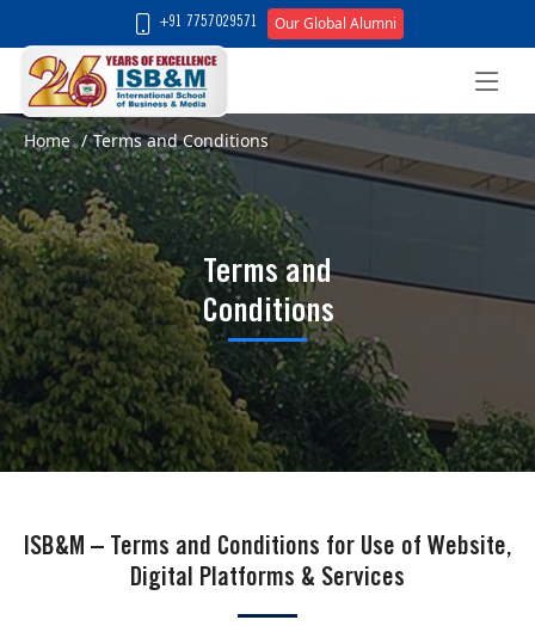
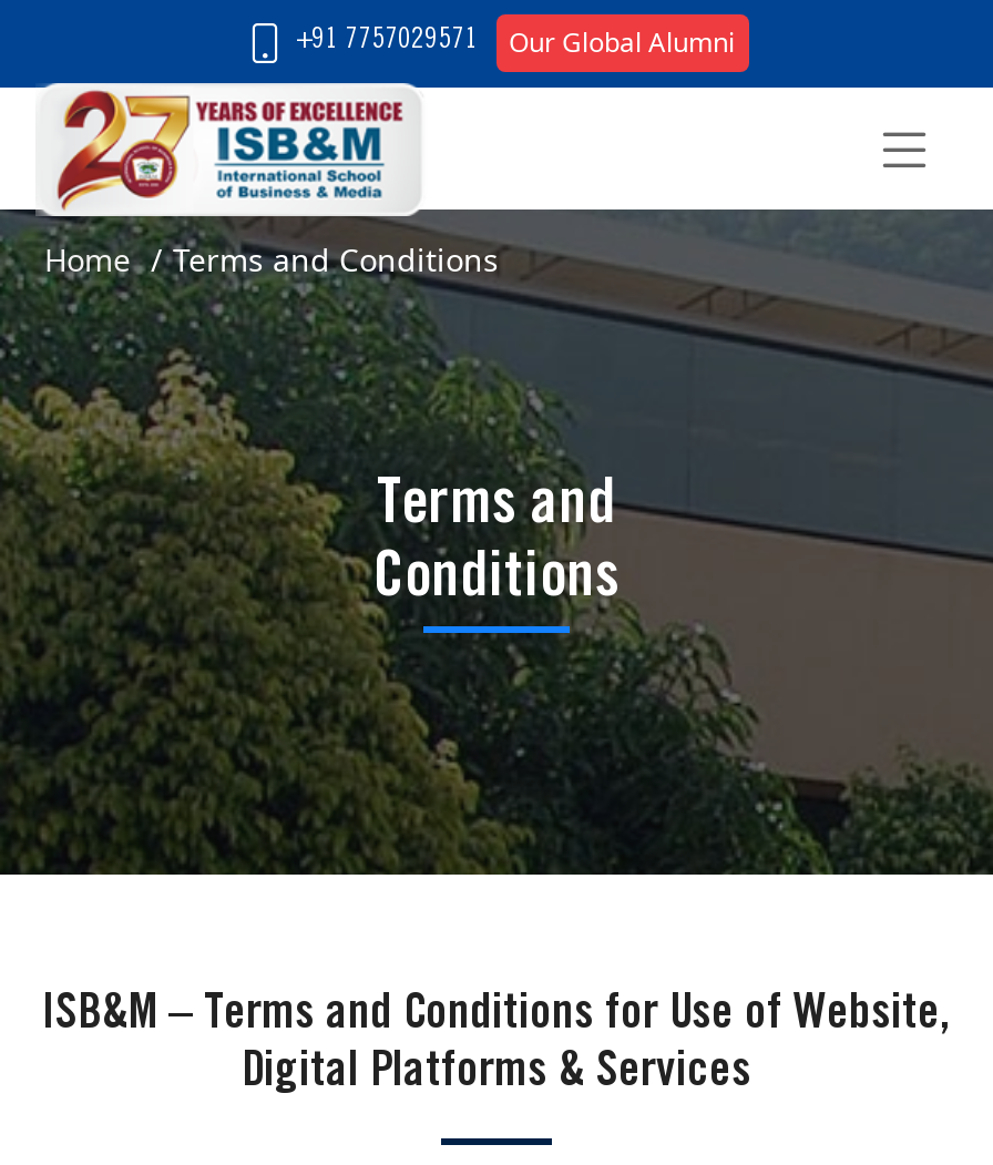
[20,49,107,117] [image] -> [35,90,197,216] [image]

